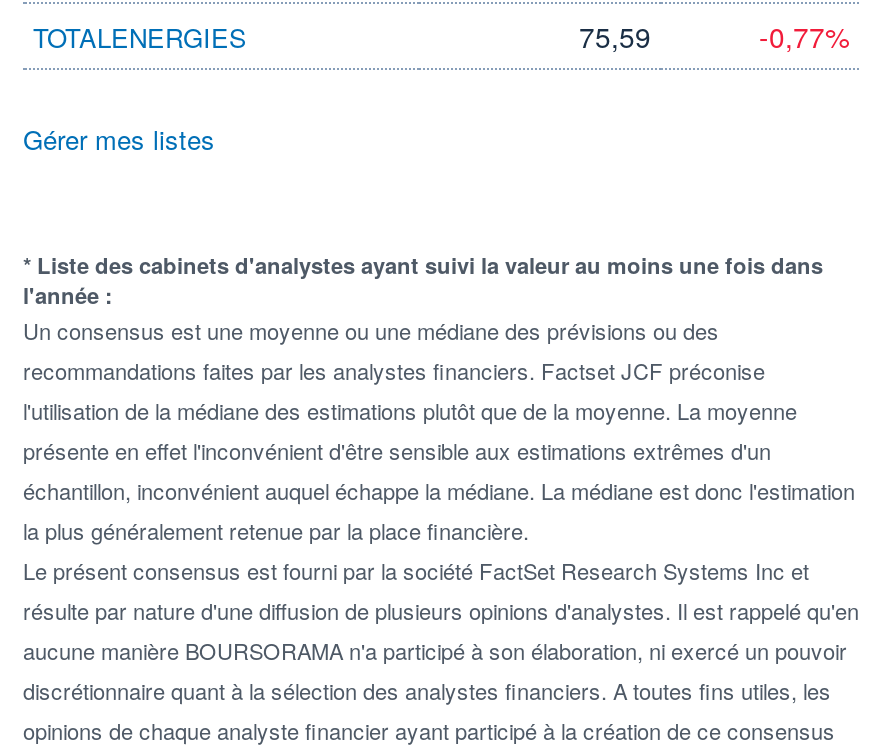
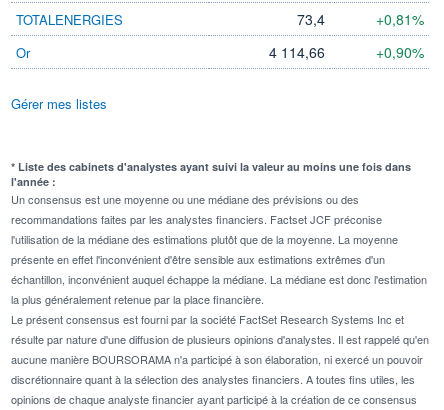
[579,16,849,56] 75,59 | -0,77% -> [16,9,424,62] 73,4 | +0,81% | Or | 4 114,66 | +0,90%

